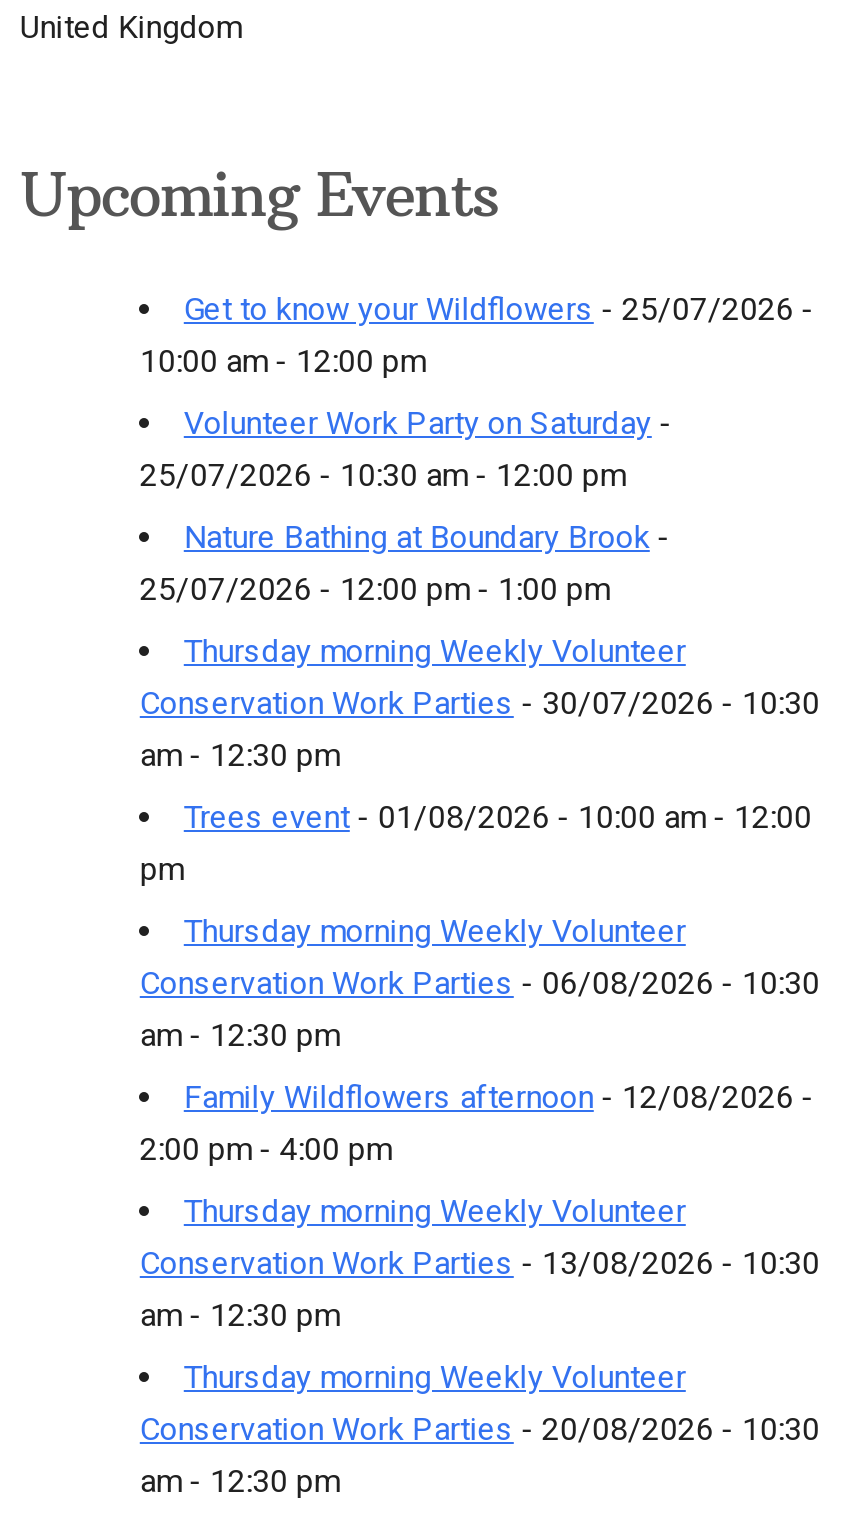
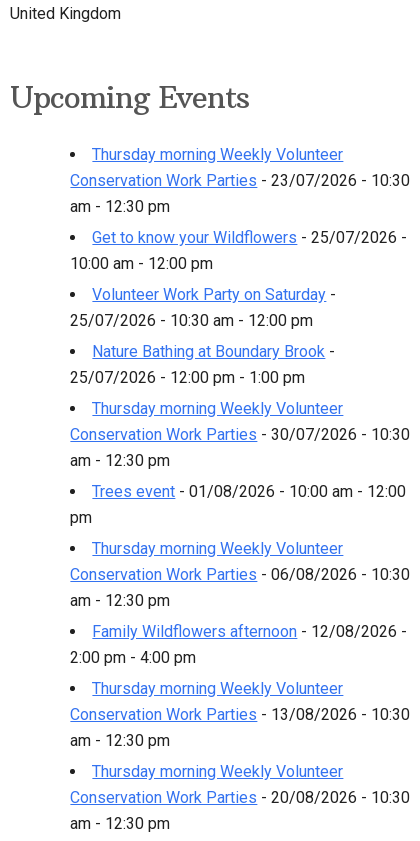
none -> [70,145,410,216] Thursday morning Weekly Volunteer | Conservation Work Parties - 23/07/2026 - 10:30 | am - 12:30 pm

